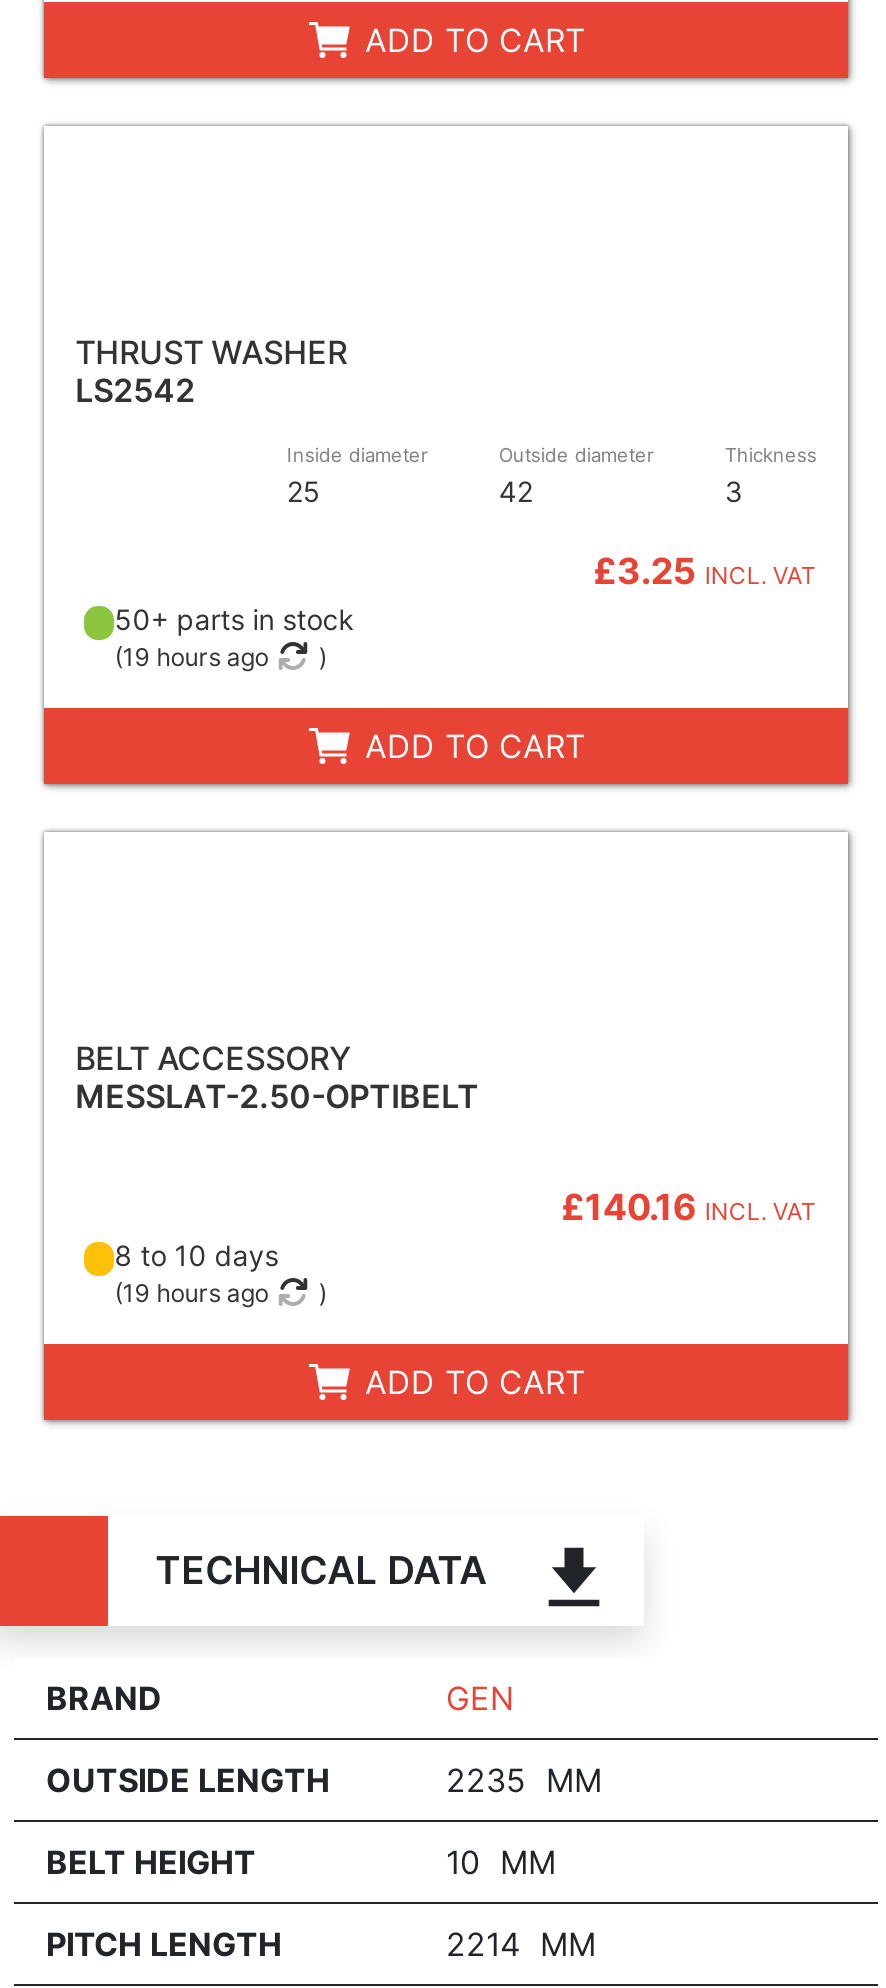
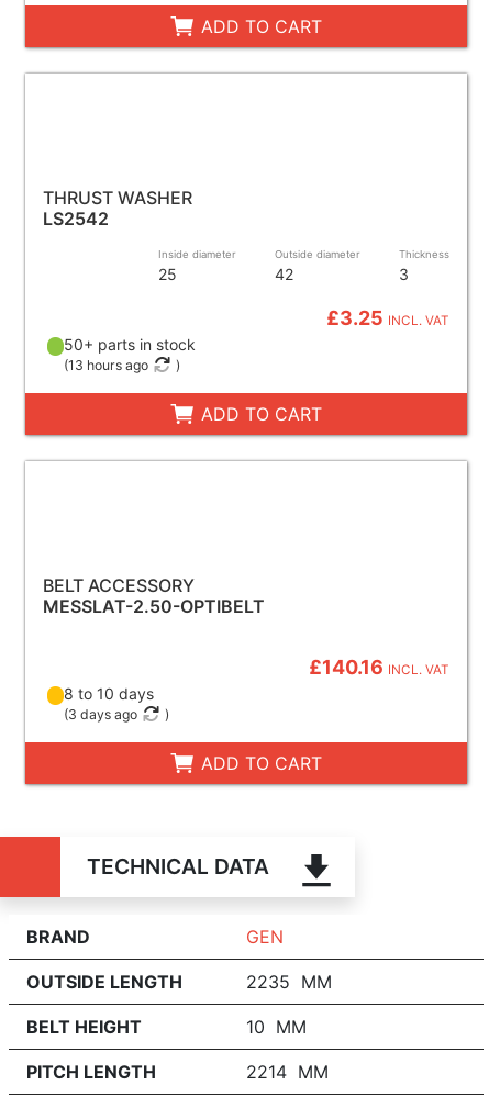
[114,641,268,671] (19 hours ago -> [64,356,149,373] (13 hours ago
[114,1277,268,1307] (19 hours ago -> [64,706,138,722] (3 days ago

